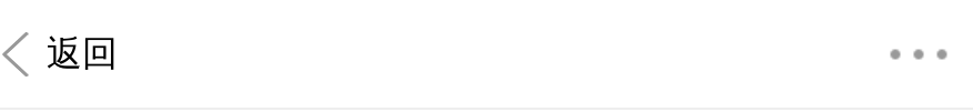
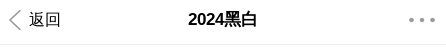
none -> [188,10,258,29] 2024黑白

